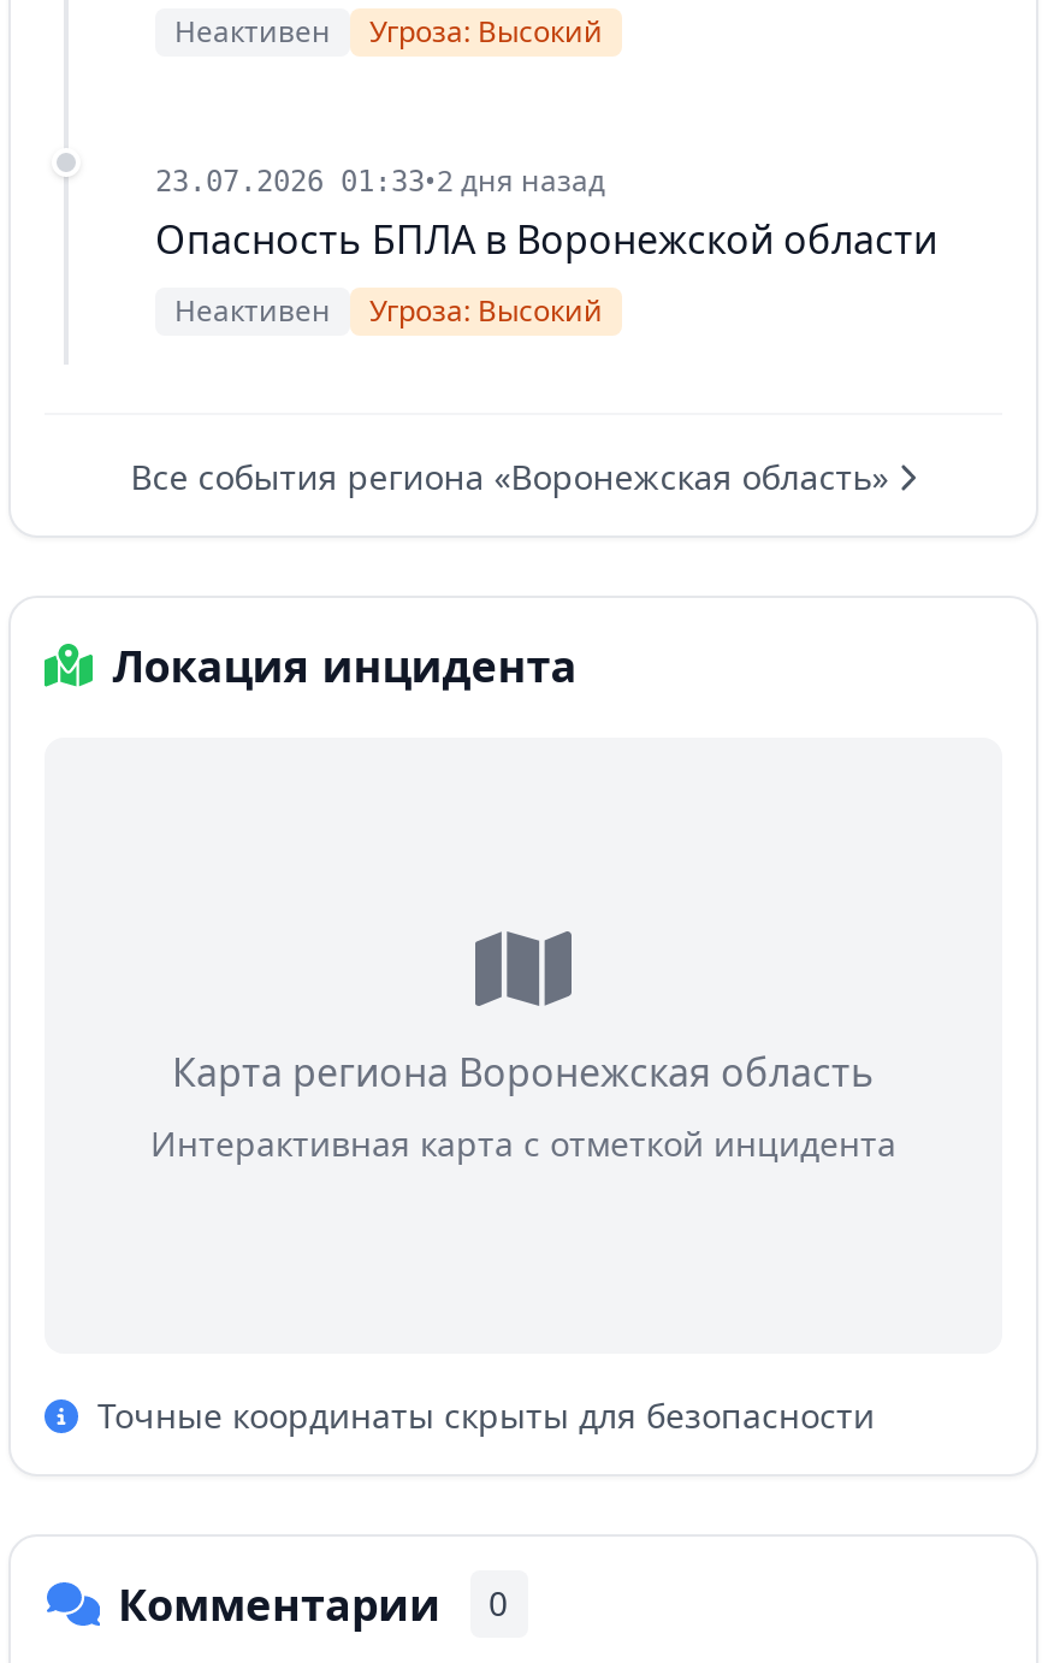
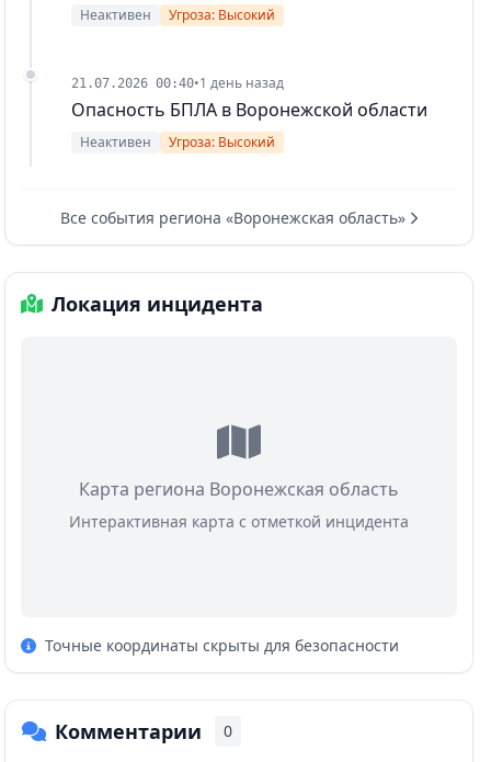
[155,161,605,202] 23.07.2026 01:33•2 дня назад -> [71,74,284,93] 21.07.2026 00:40•1 день назад

